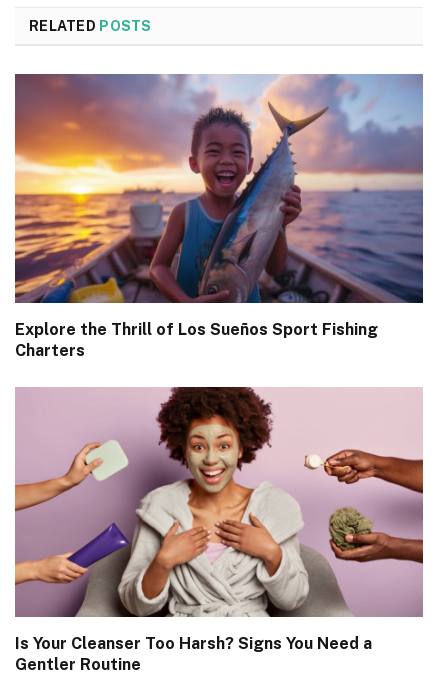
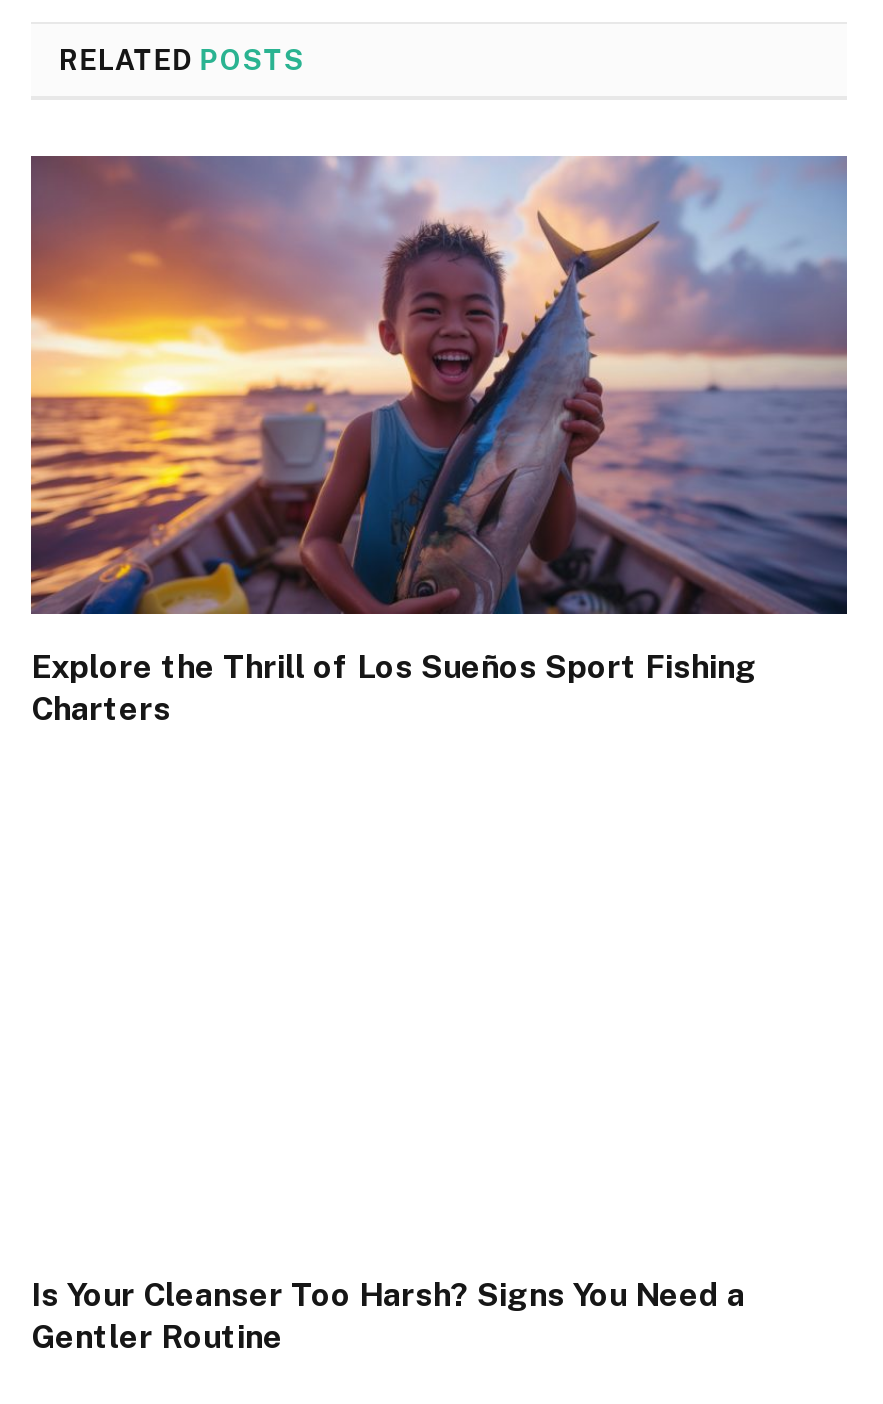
[14,386,424,618] [image] -> none

